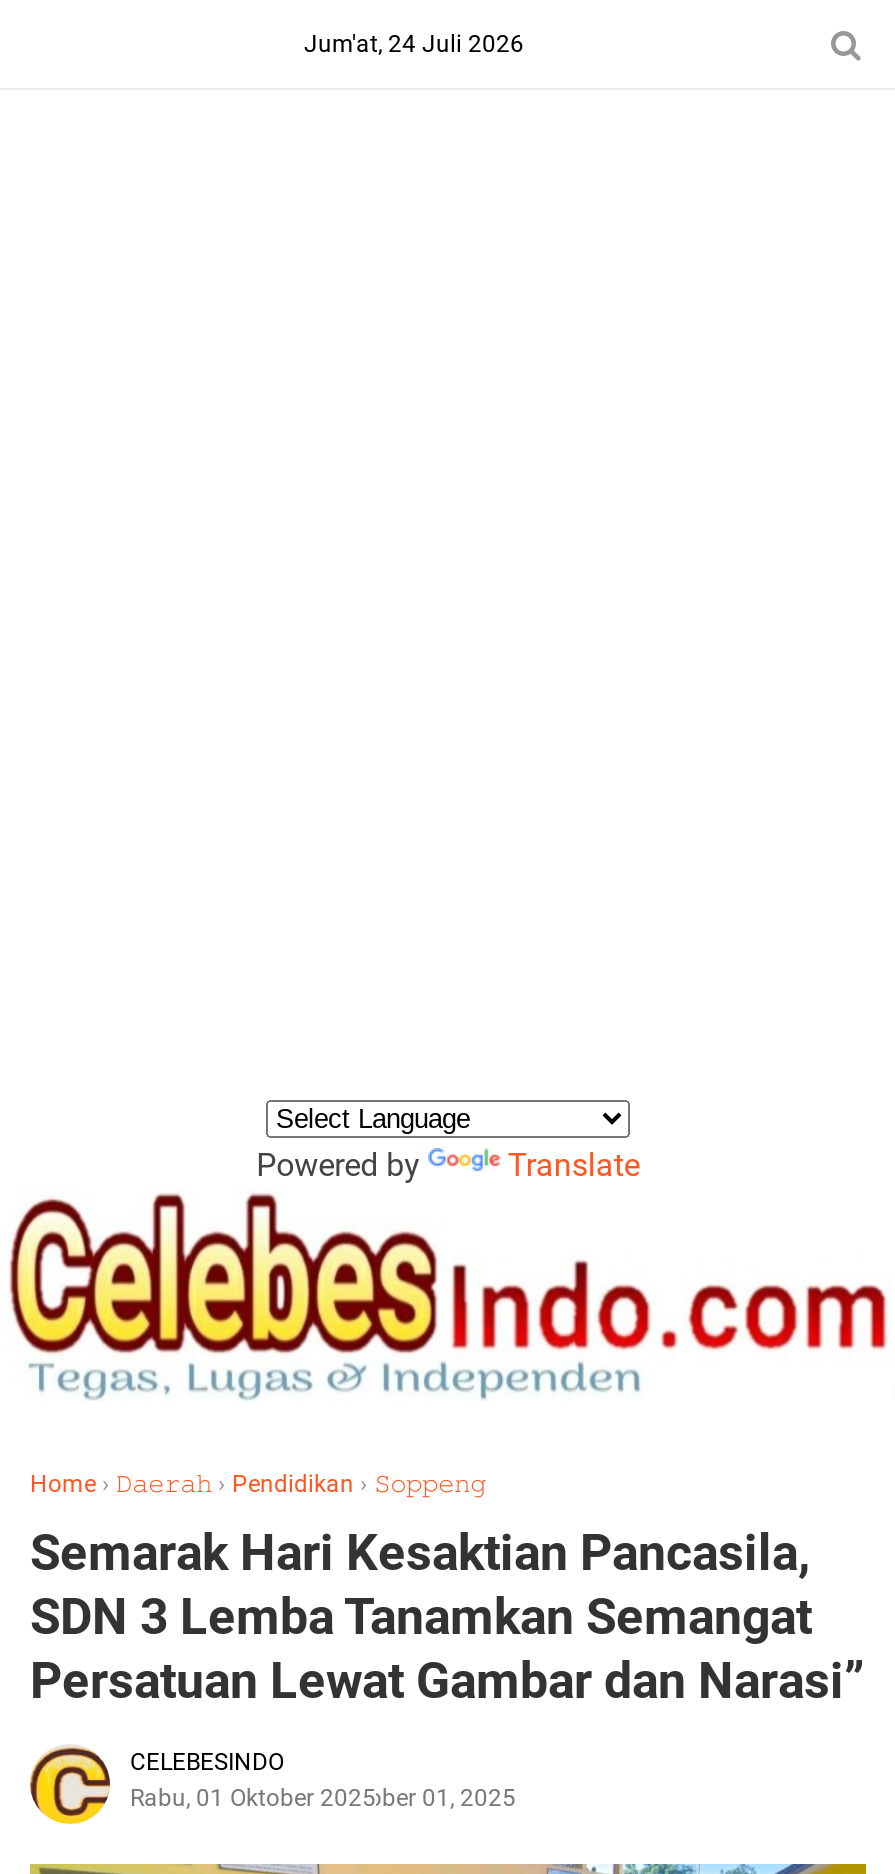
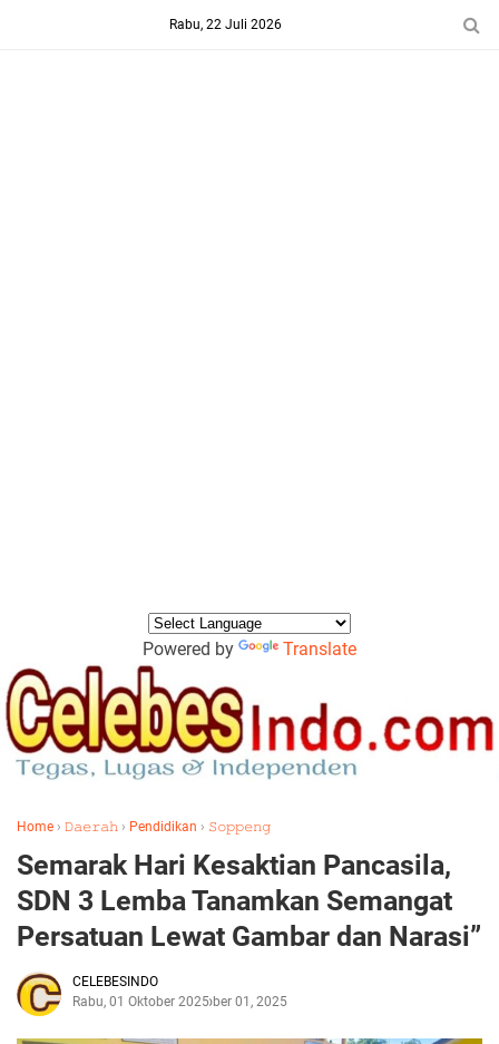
[304,30,524,58] Jum'at, 24 Juli 2026 -> [169,17,282,32] Rabu, 22 Juli 2026

